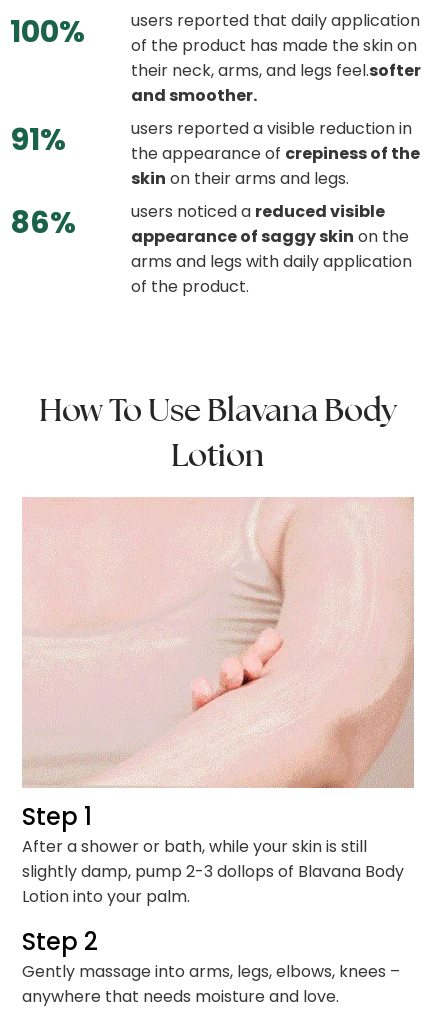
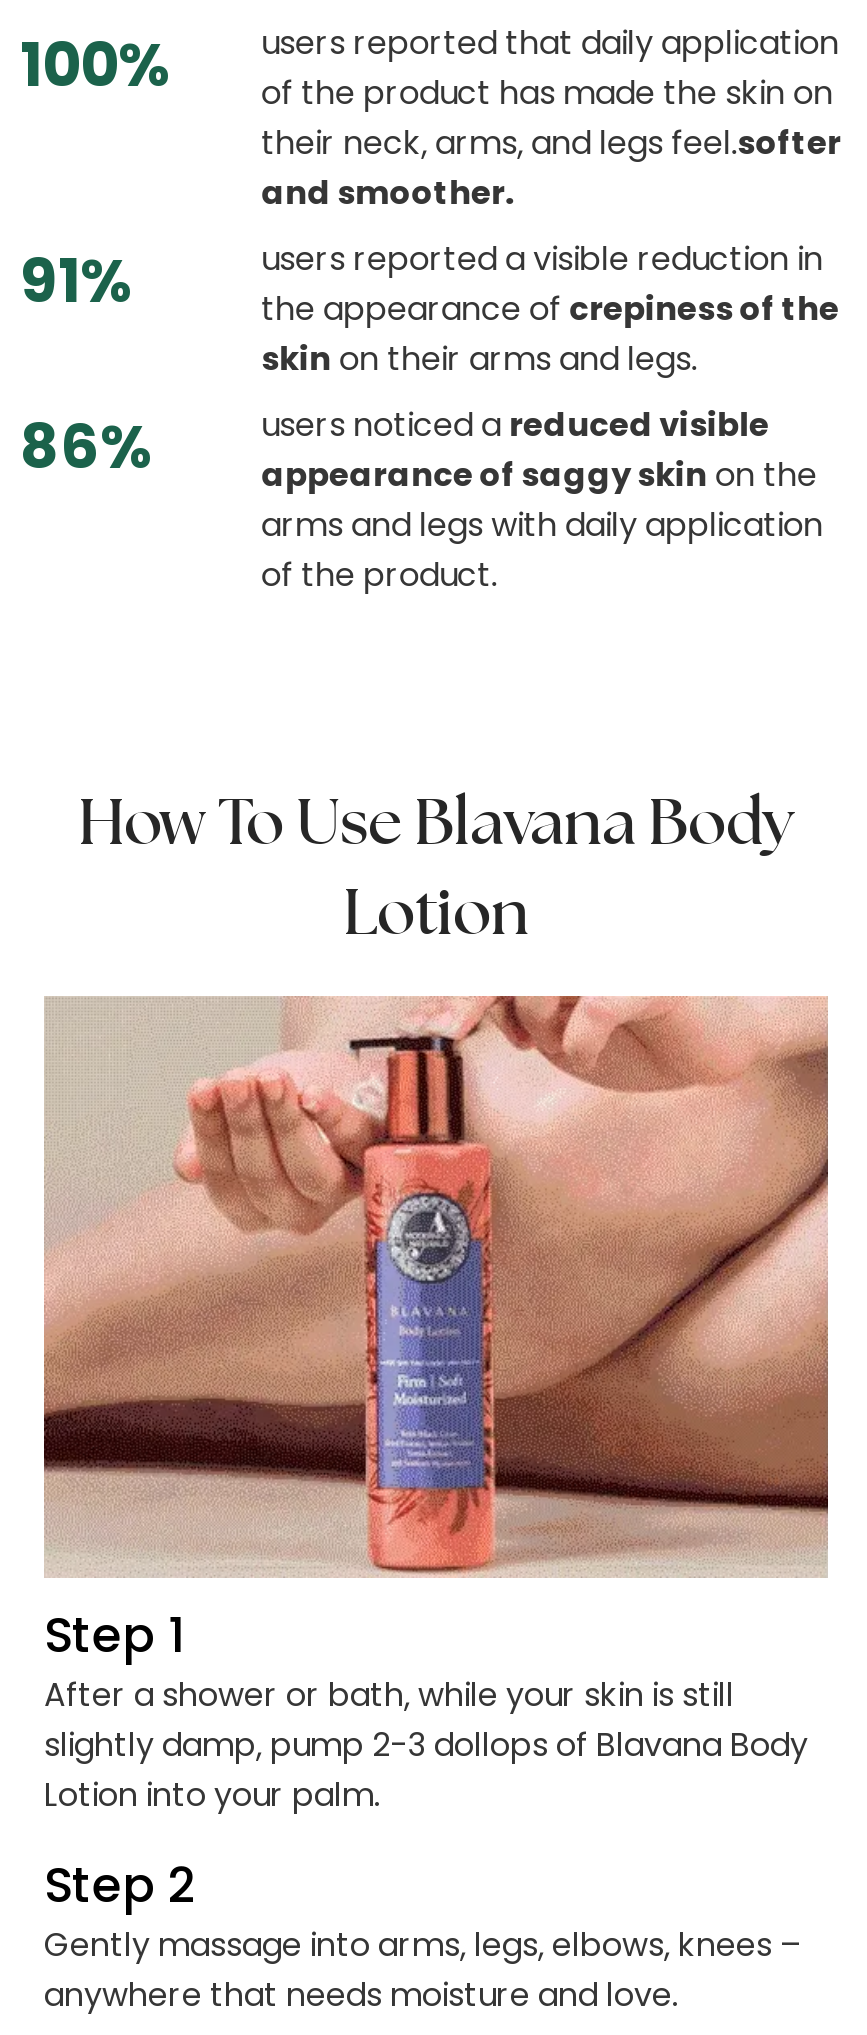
[22,497,414,788] [image] -> [42,996,828,1576] [image]

